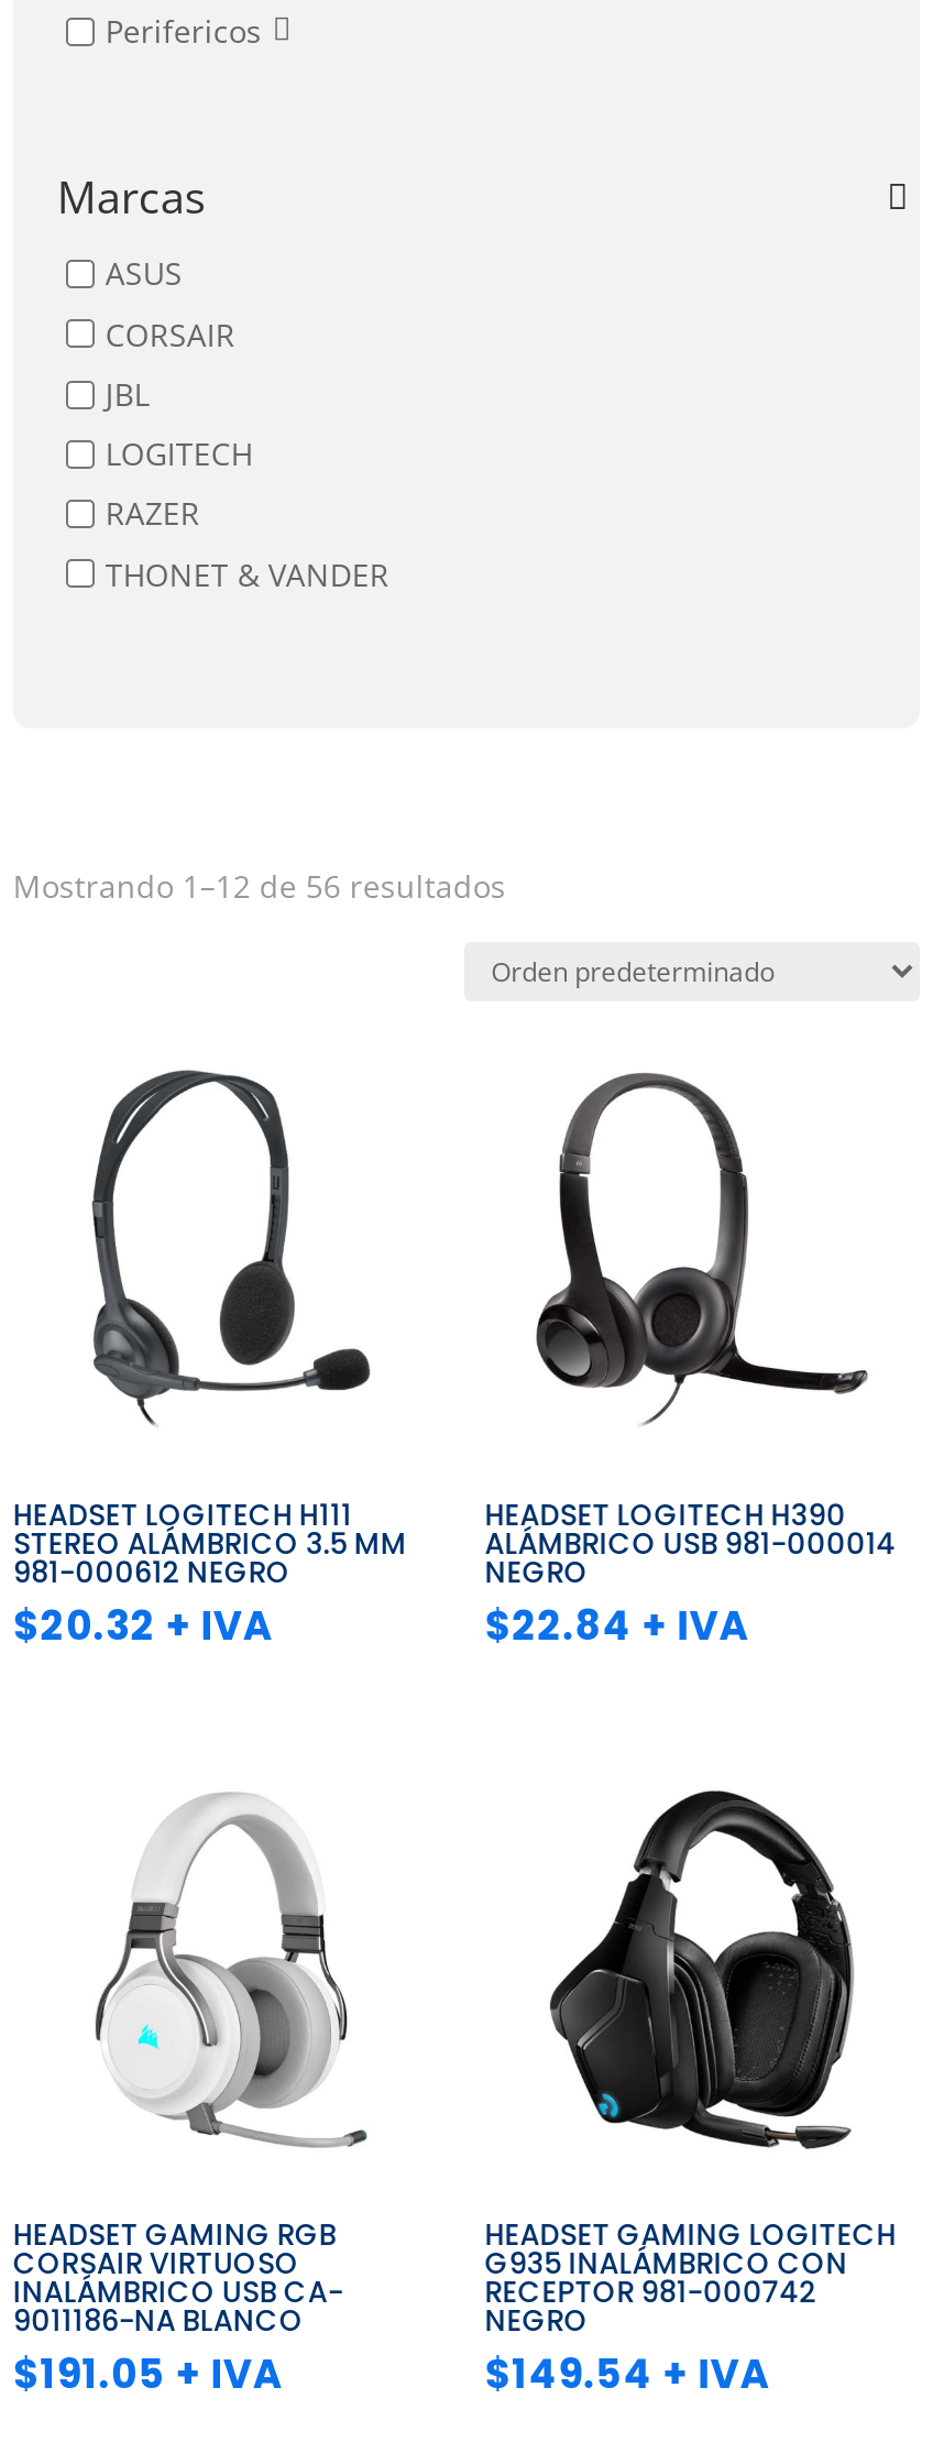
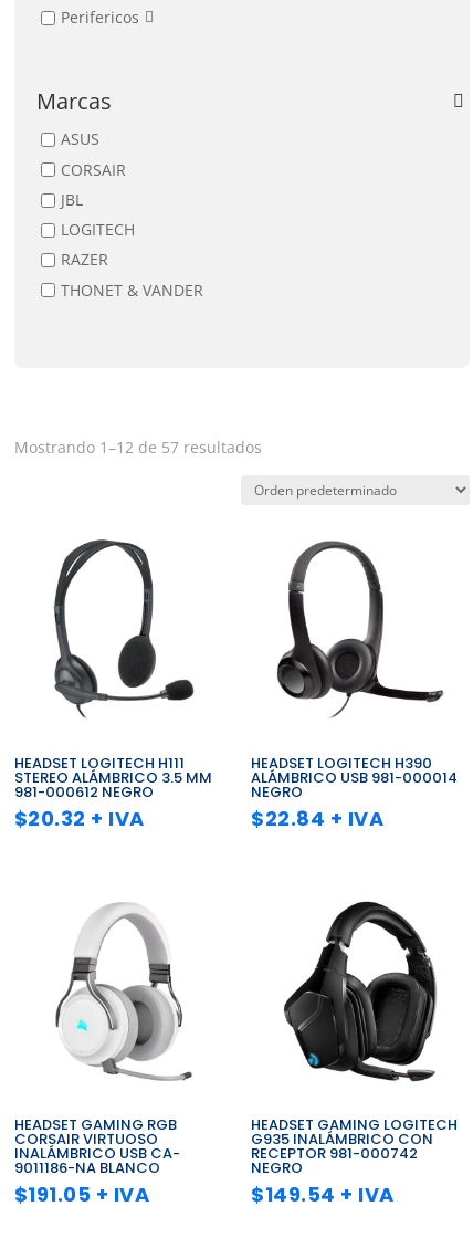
[13,865,506,906] Mostrando 1–12 de 56 resultados -> [14,436,262,457] Mostrando 1–12 de 57 resultados

